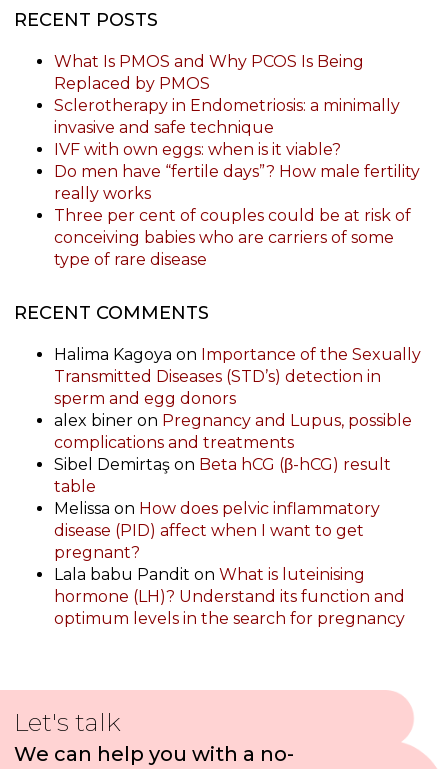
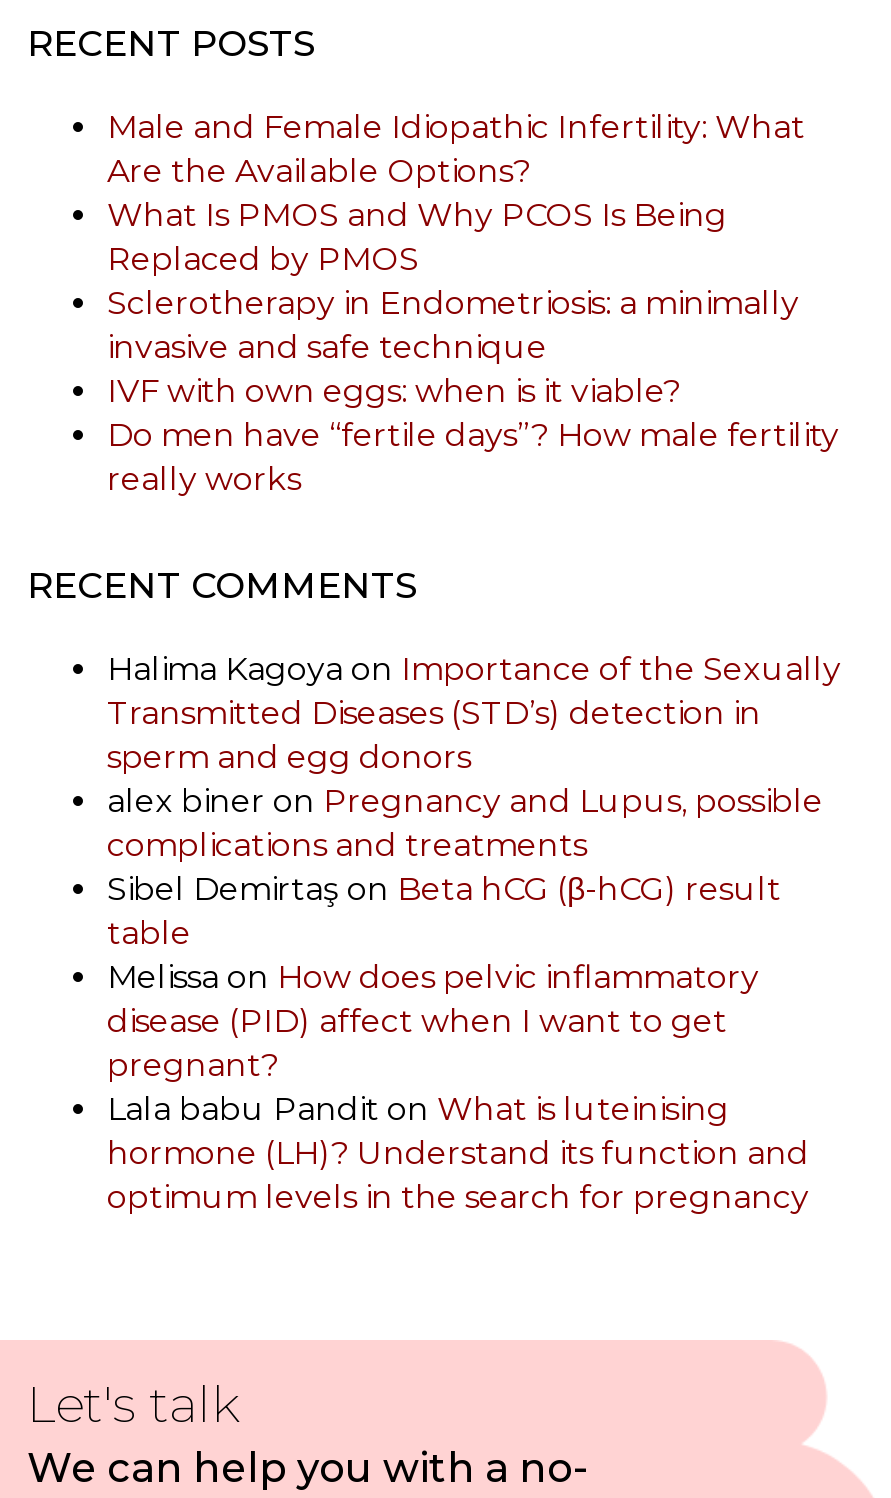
none -> [107,108,805,190] Male and Female Idiopathic Infertility: What | Are the Available Options?
moved [54,52,420,203] -> [107,196,839,498]: What Is PMOS and Why PCOS Is Being | Replaced by PMOS | Sclerotherapy in Endometriosis: a minimally | invasive and safe technique | IVF with own eggs: when is it viable? | Do men have “fertile days”? How male fertility | really works
[54,206,411,269] Three per cent of couples could be at risk of | conceiving babies who are carriers of some | type of rare disease -> none

